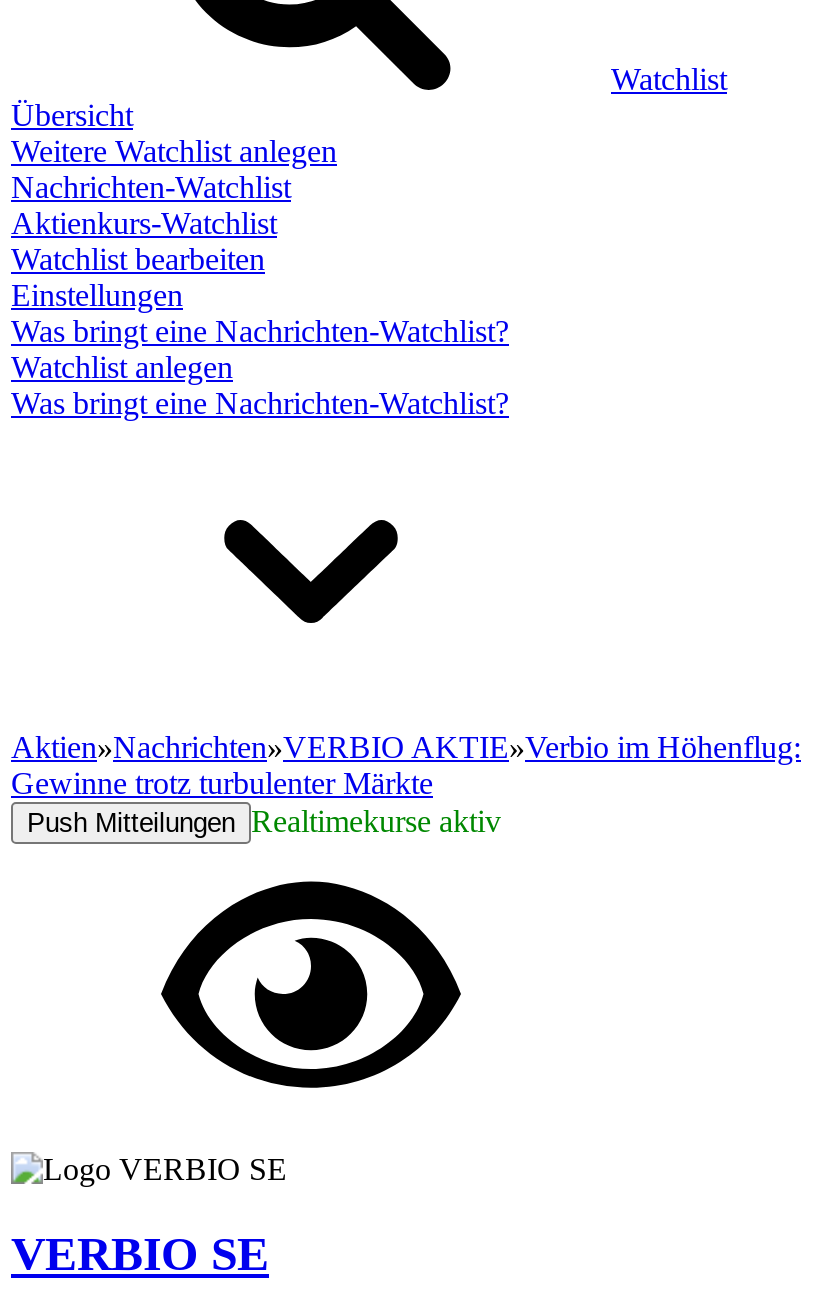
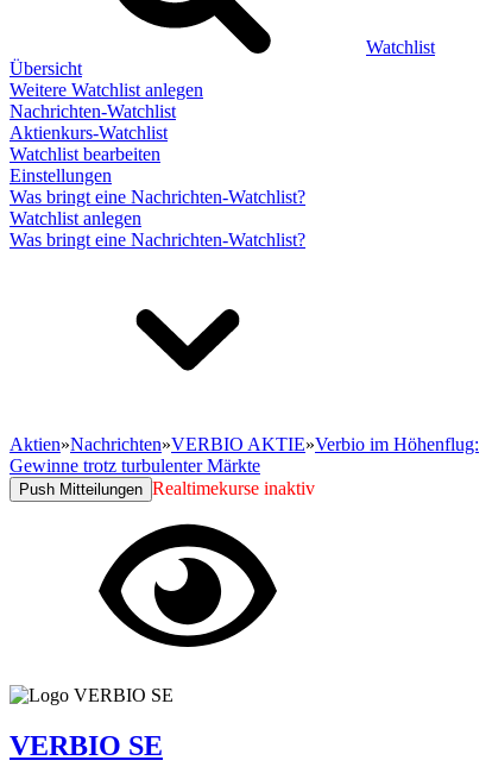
[27,804,501,838] Push Mitteilungen Realtimekurse aktiv -> [19,478,315,498] Push Mitteilungen Realtimekurse inaktiv

